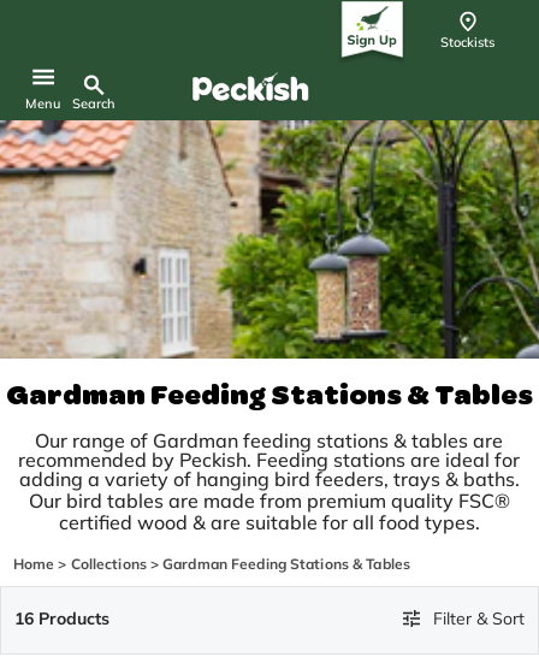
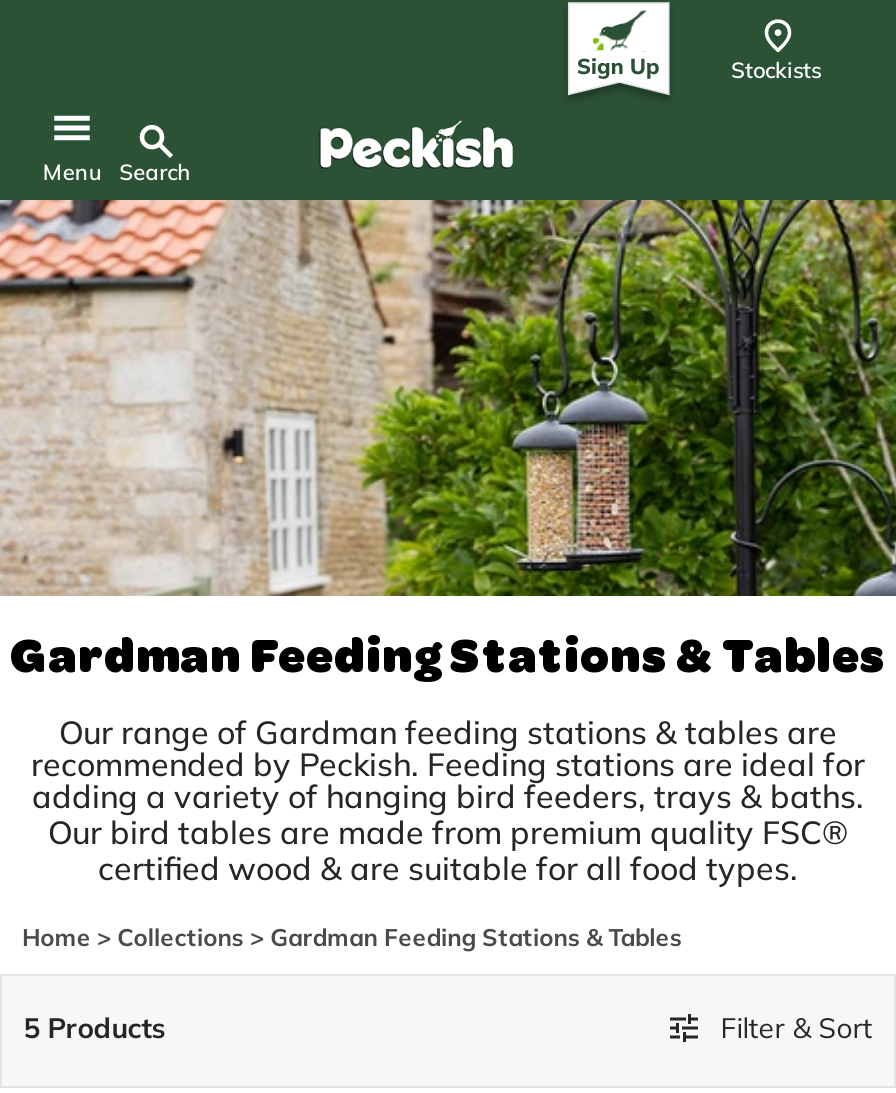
[14,607,109,629] 16 Products -> [24,1009,166,1045] 5 Products

